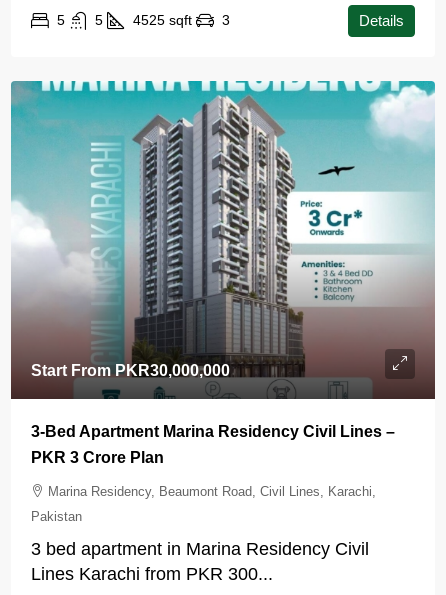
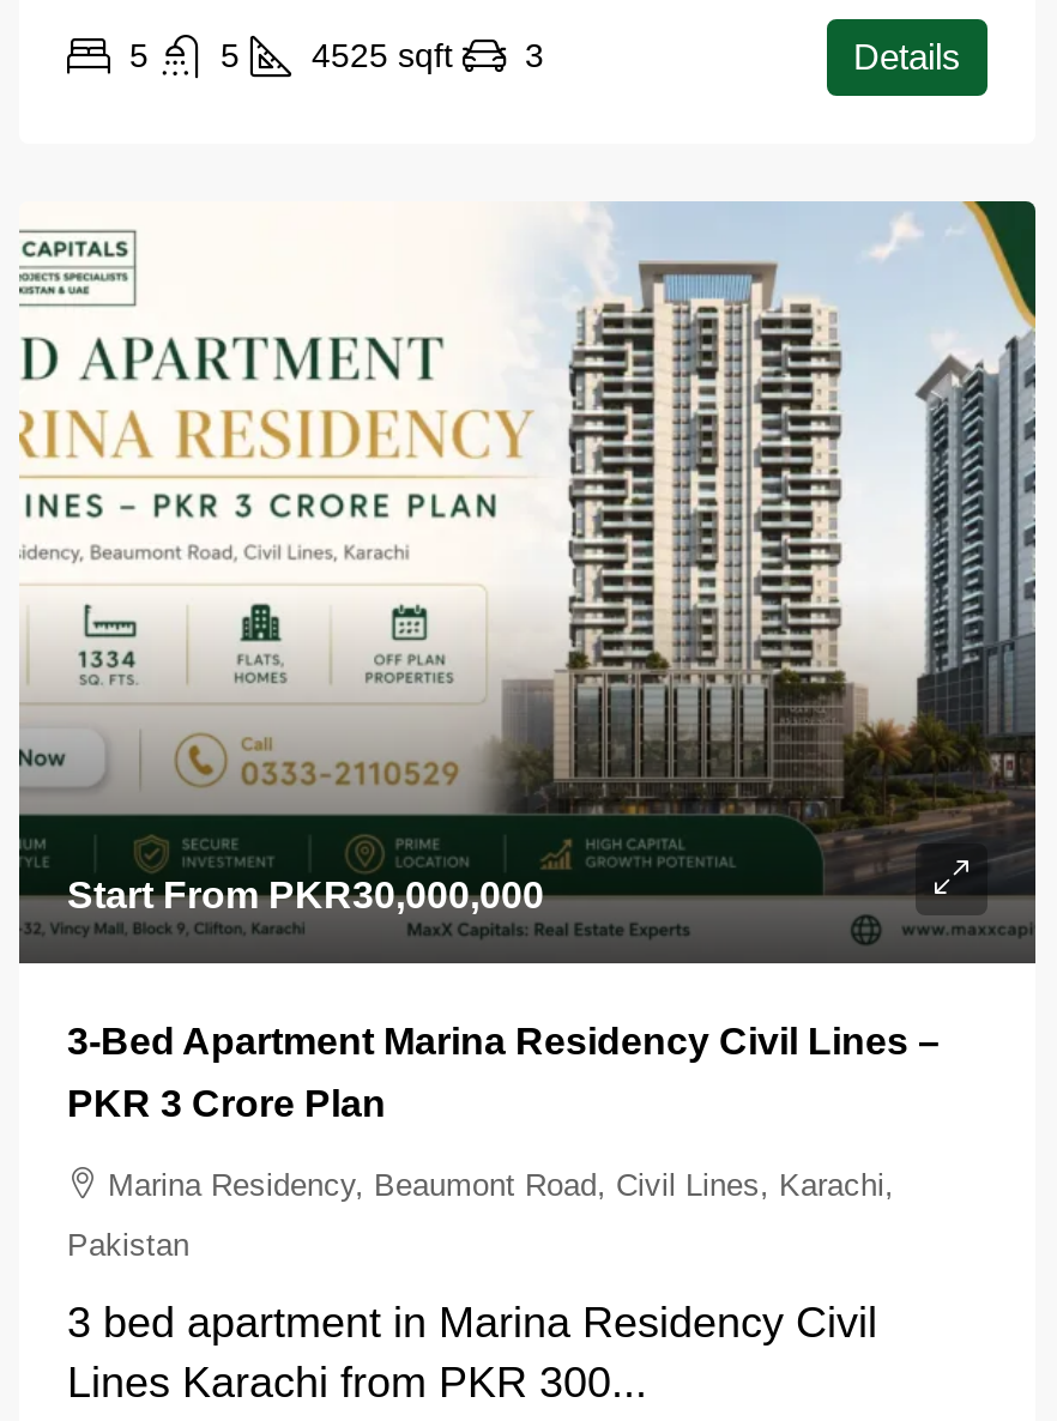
[10,80,436,399] [image] -> [17,199,1038,963] [image]

